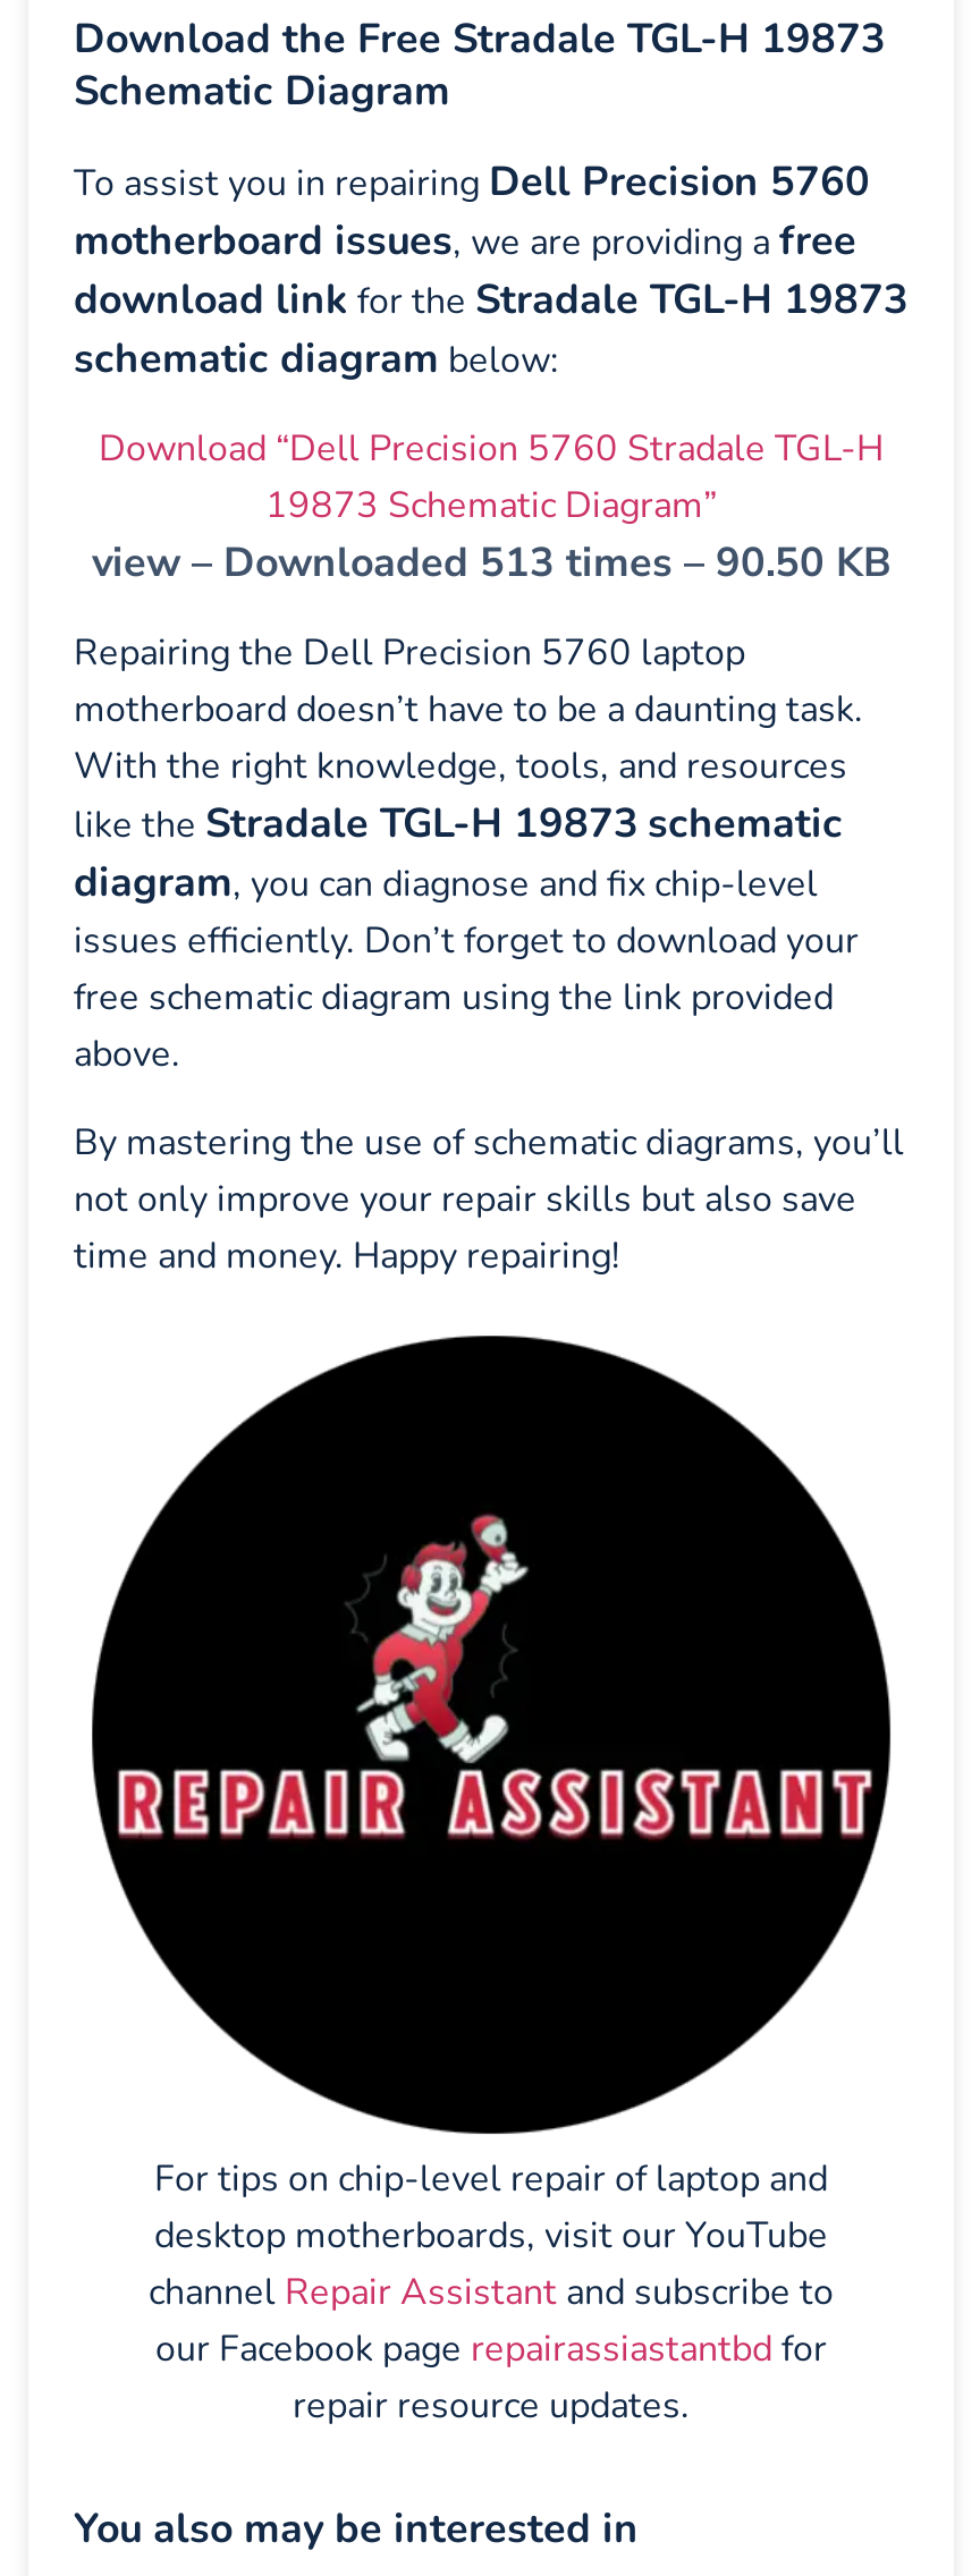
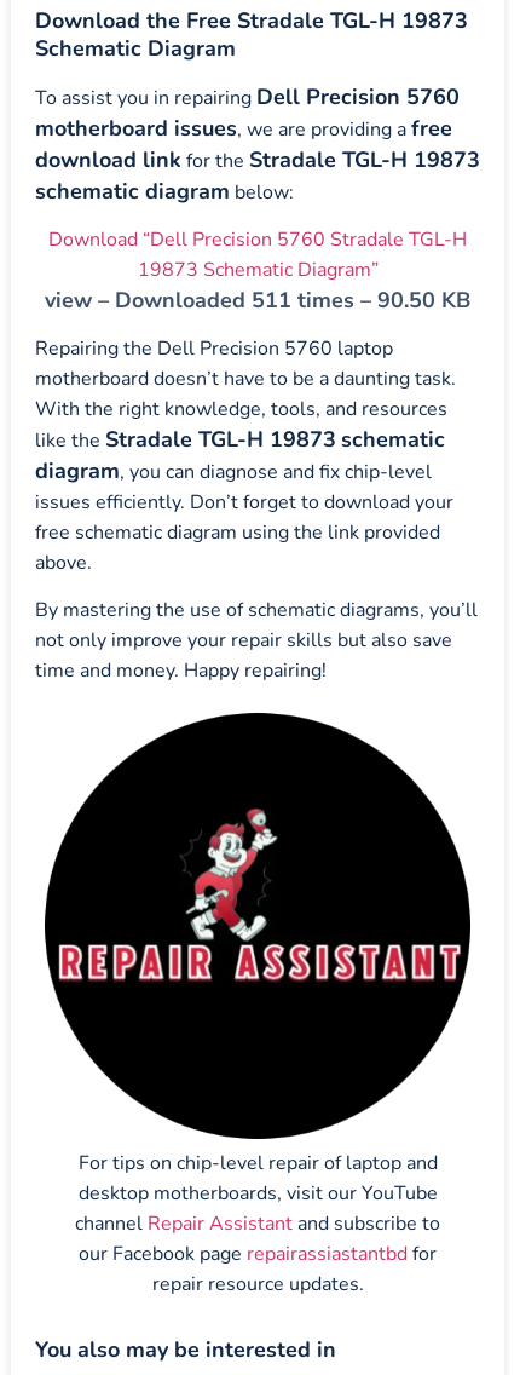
[92,535,890,590] view – Downloaded 513 times – 90.50 KB -> [45,286,470,315] view – Downloaded 511 times – 90.50 KB

